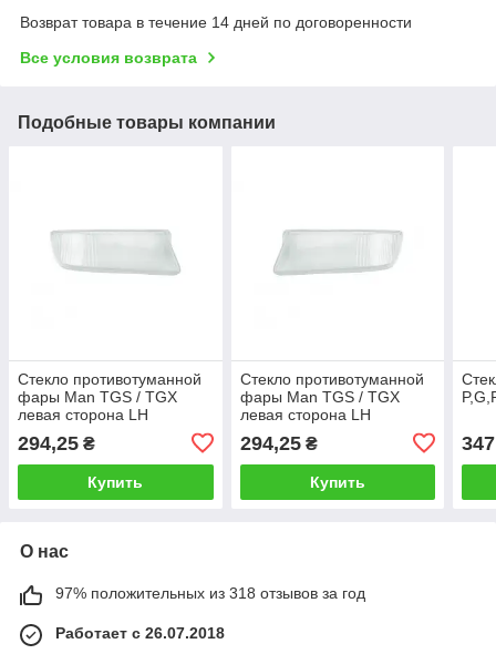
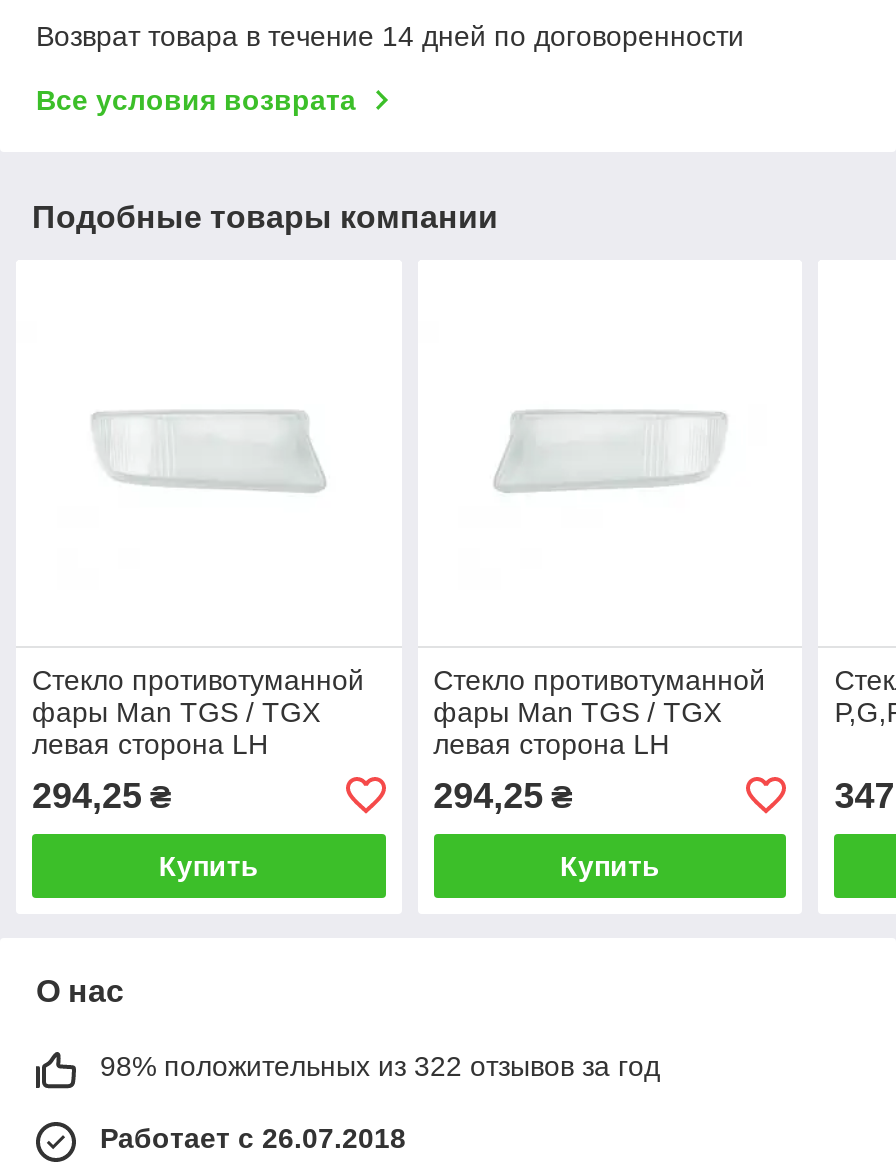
[55,584,365,601] 97% положительных из 318 отзывов за год -> [100,1049,660,1081] 98% положительных из 322 отзывов за год

